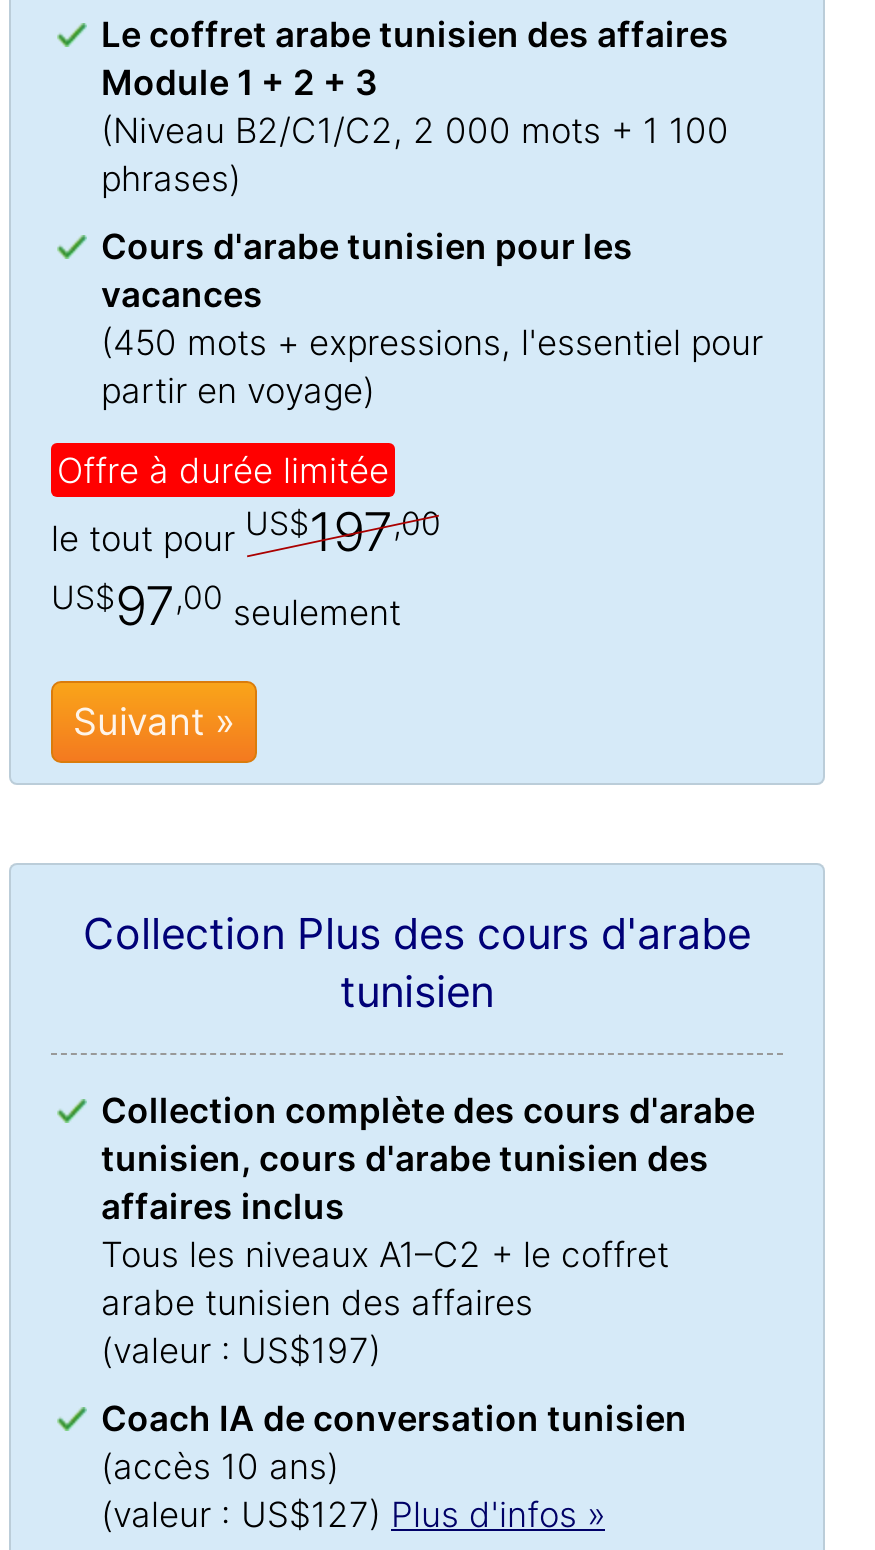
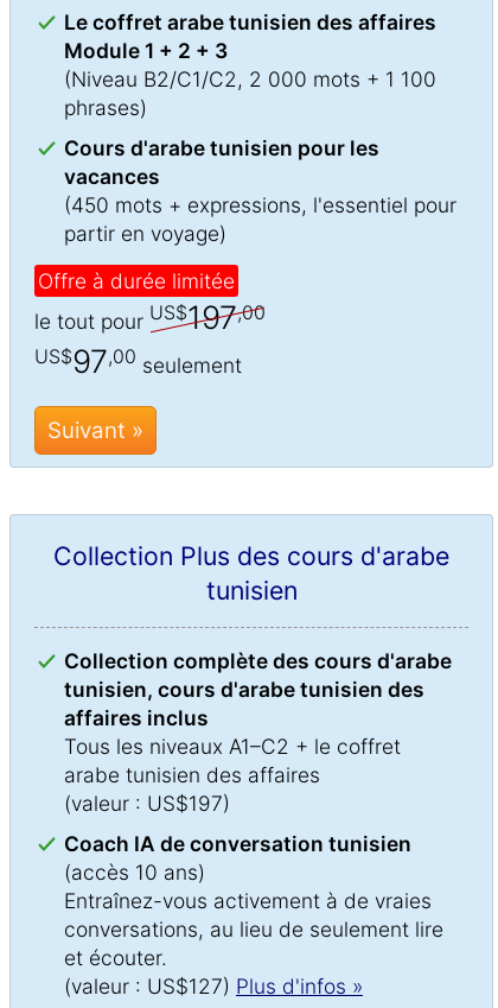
none -> [64,888,443,970] Entraînez-vous activement à de vraies | conversations, au lieu de seulement lire | et écouter.

